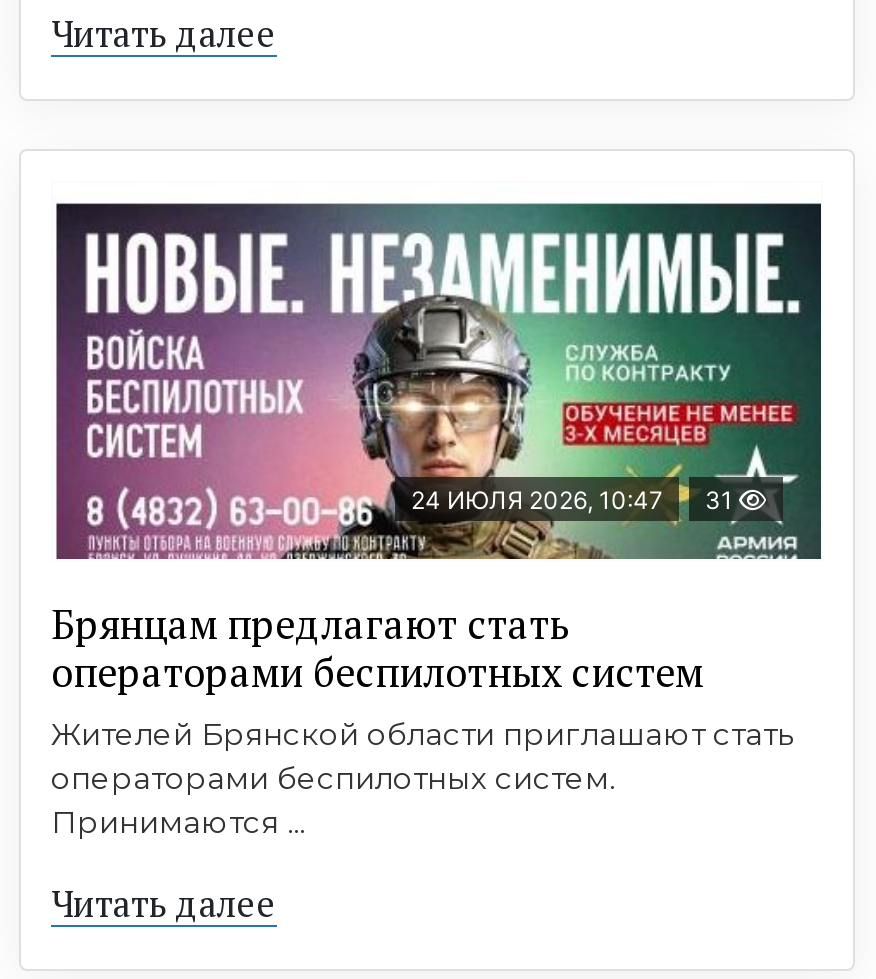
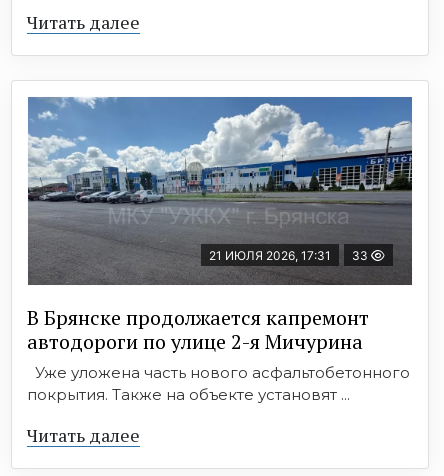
[53,201,823,561] [image] | 24 ИЮЛЯ 2026, 10:47 | 31 -> [27,96,413,285] [image] | 21 ИЮЛЯ 2026, 17:31 | 33
[51,598,793,842] Брянцам предлагают стать | оперaторами бeспилотных систeм | Жителей Брянской области приглашают стать | операторами беспилотных систем. | Принимаются ... -> [27,304,410,404] В Брянске продолжается капремонт | автодороги по улице 2-я Мичурина | Уже уложена часть нового асфальтобетонного | покрытия. Также на объекте установят ...

